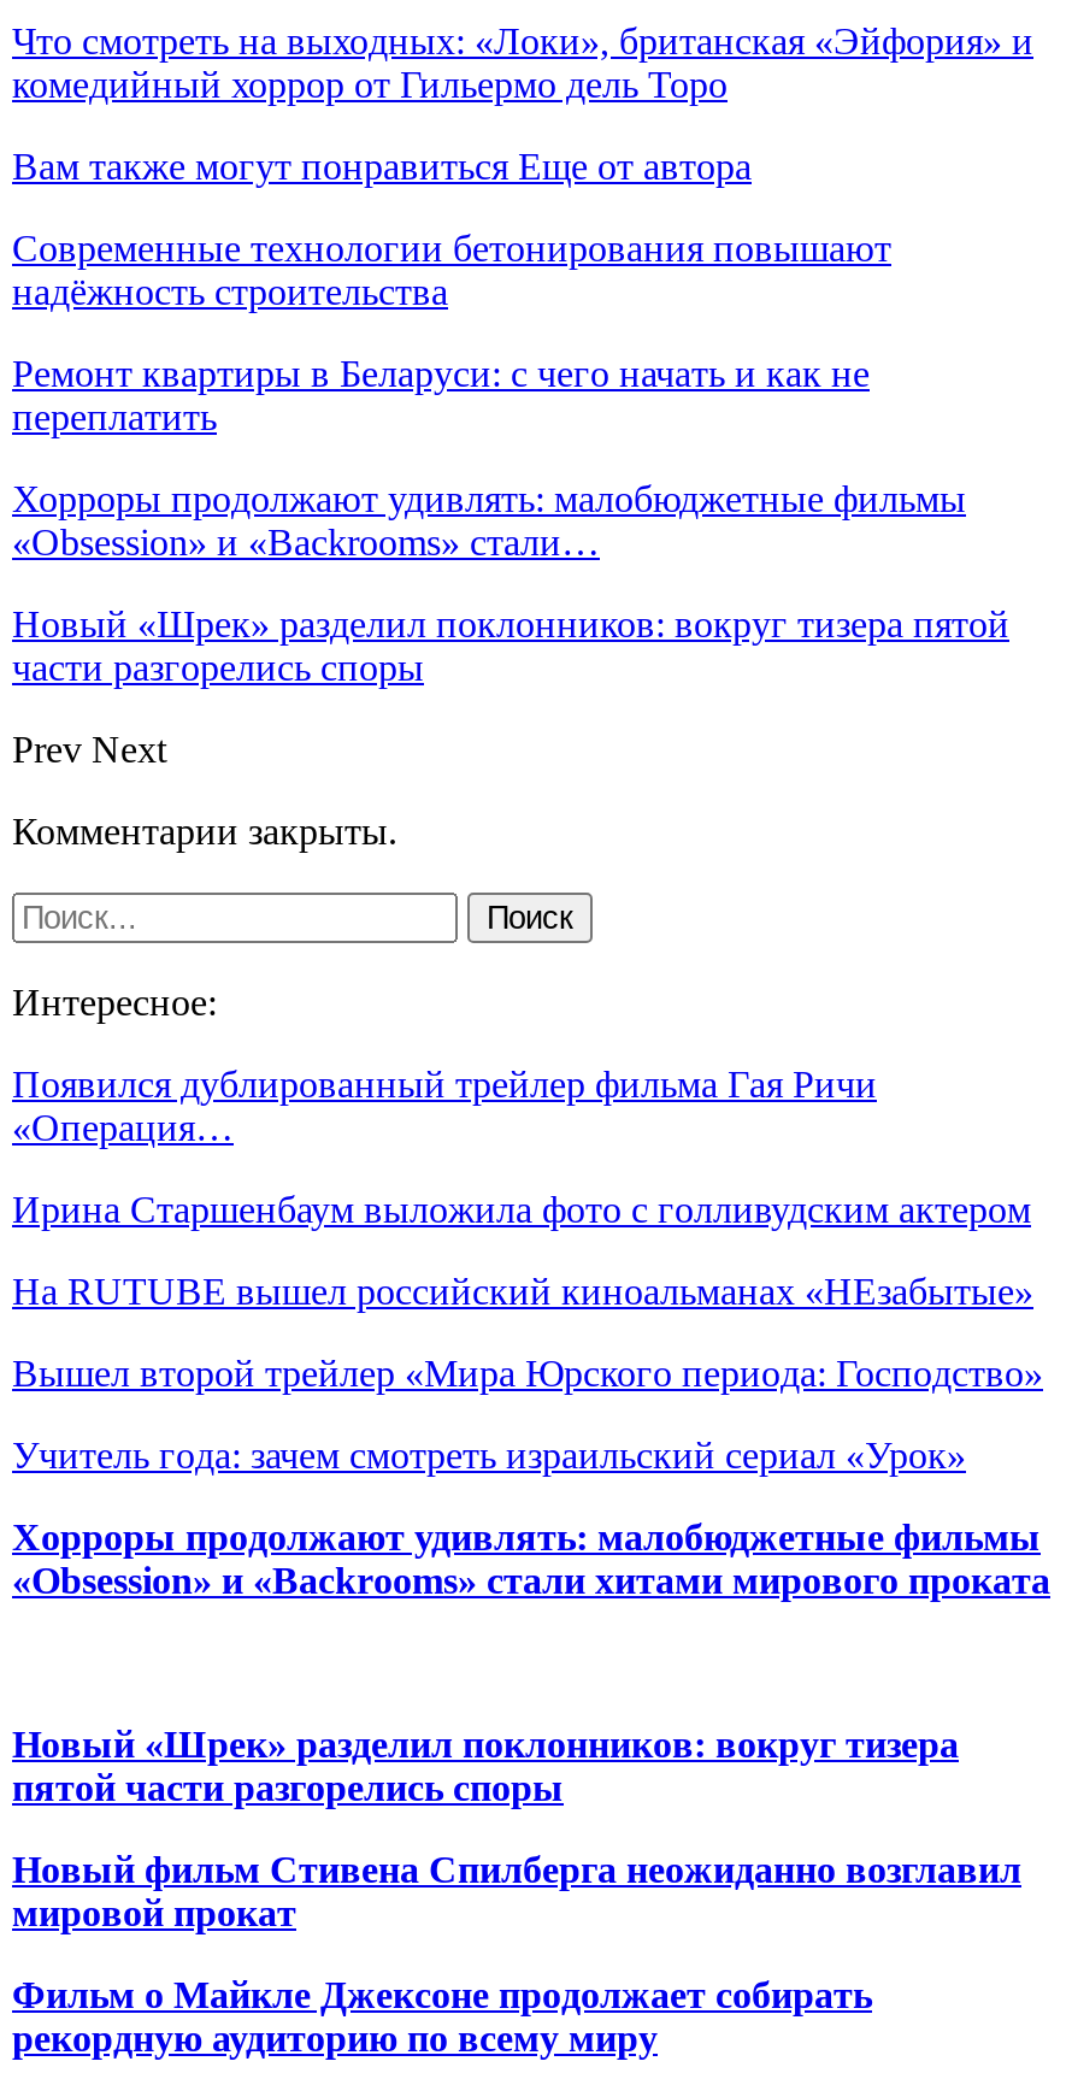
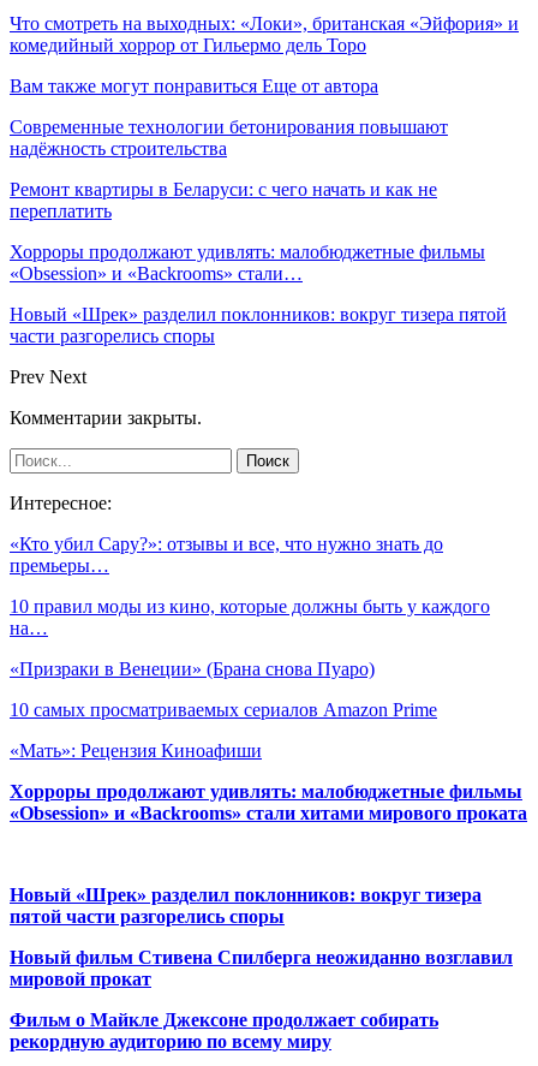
[12,1063,877,1147] Появился дублированный трейлер фильма Гая Ричи | «Операция… -> [10,533,443,575] «Кто убил Сару?»: отзывы и все, что нужно знать до | премьеры…
[12,1188,1031,1229] Ирина Старшенбаум выложила фото с голливудским актером -> [10,596,490,638] 10 правил моды из кино, которые должны быть у каждого | на…
[12,1270,1033,1311] На RUTUBE вышел российский киноальманах «НЕзабытые» -> [10,658,375,679] «Призраки в Венеции» (Брана снова Пуаро)
[12,1352,1043,1393] Вышел второй трейлер «Мира Юрского периода: Господство» -> [10,699,437,720] 10 самых просматриваемых сериалов Amazon Prime
[12,1434,966,1475] Учитель года: зачем смотреть израильский сериал «Урок» -> [10,740,262,761] «Мать»: Рецензия Киноафиши

